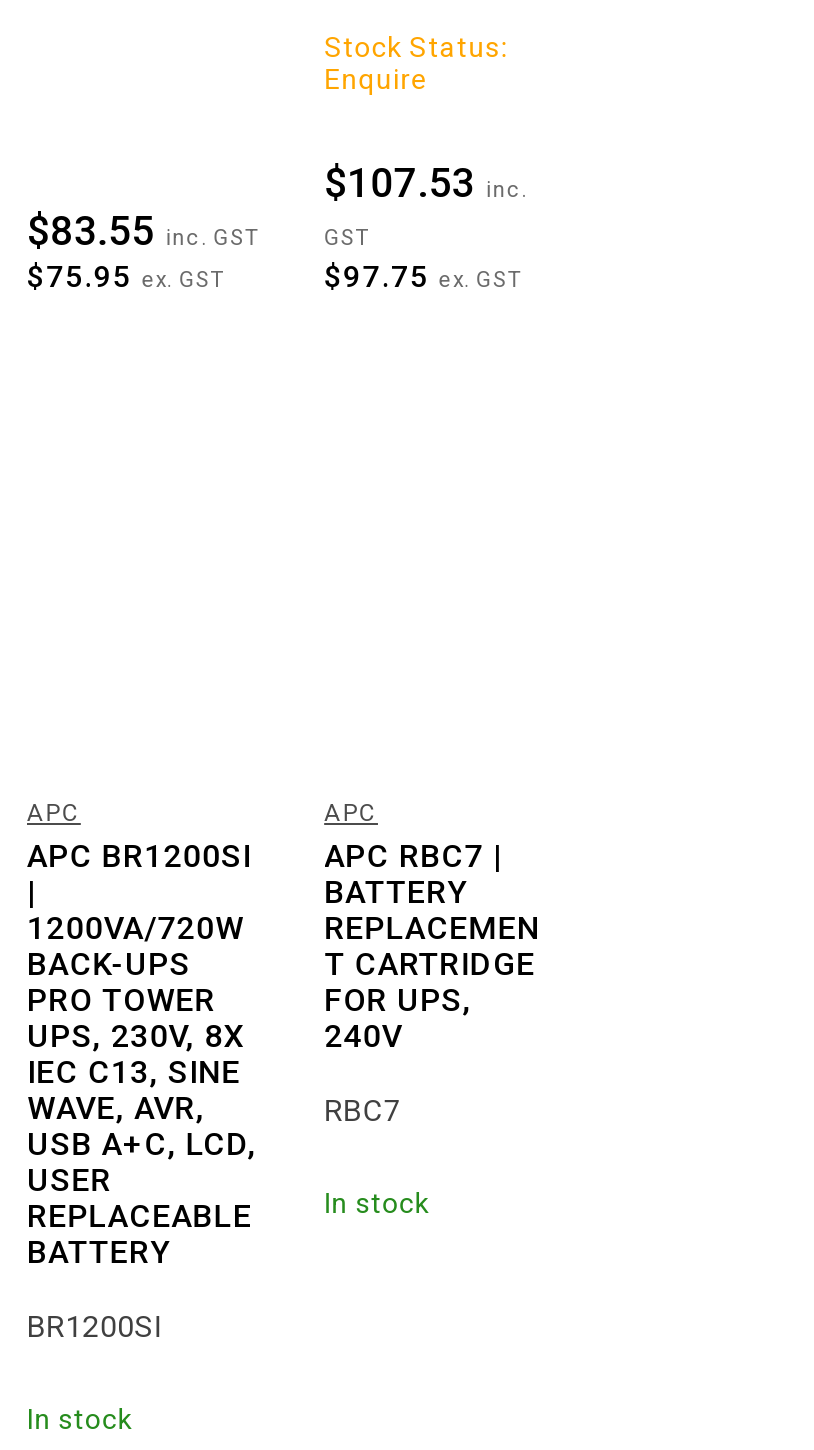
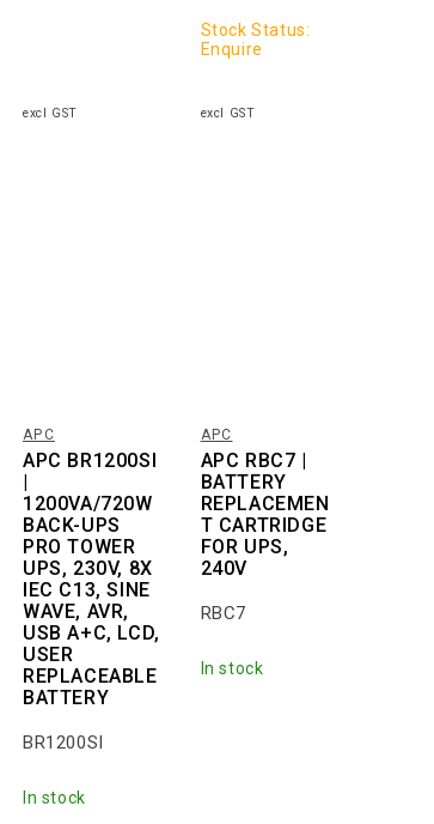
[324,159,528,295] $107.53 inc. | GST | $97.75 ex. GST -> none
[27,207,259,295] $83.55 inc. GST | $75.95 ex. GST -> none

